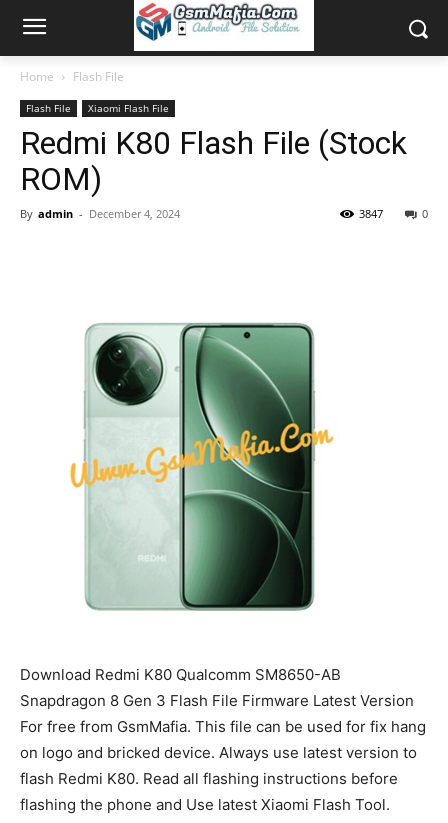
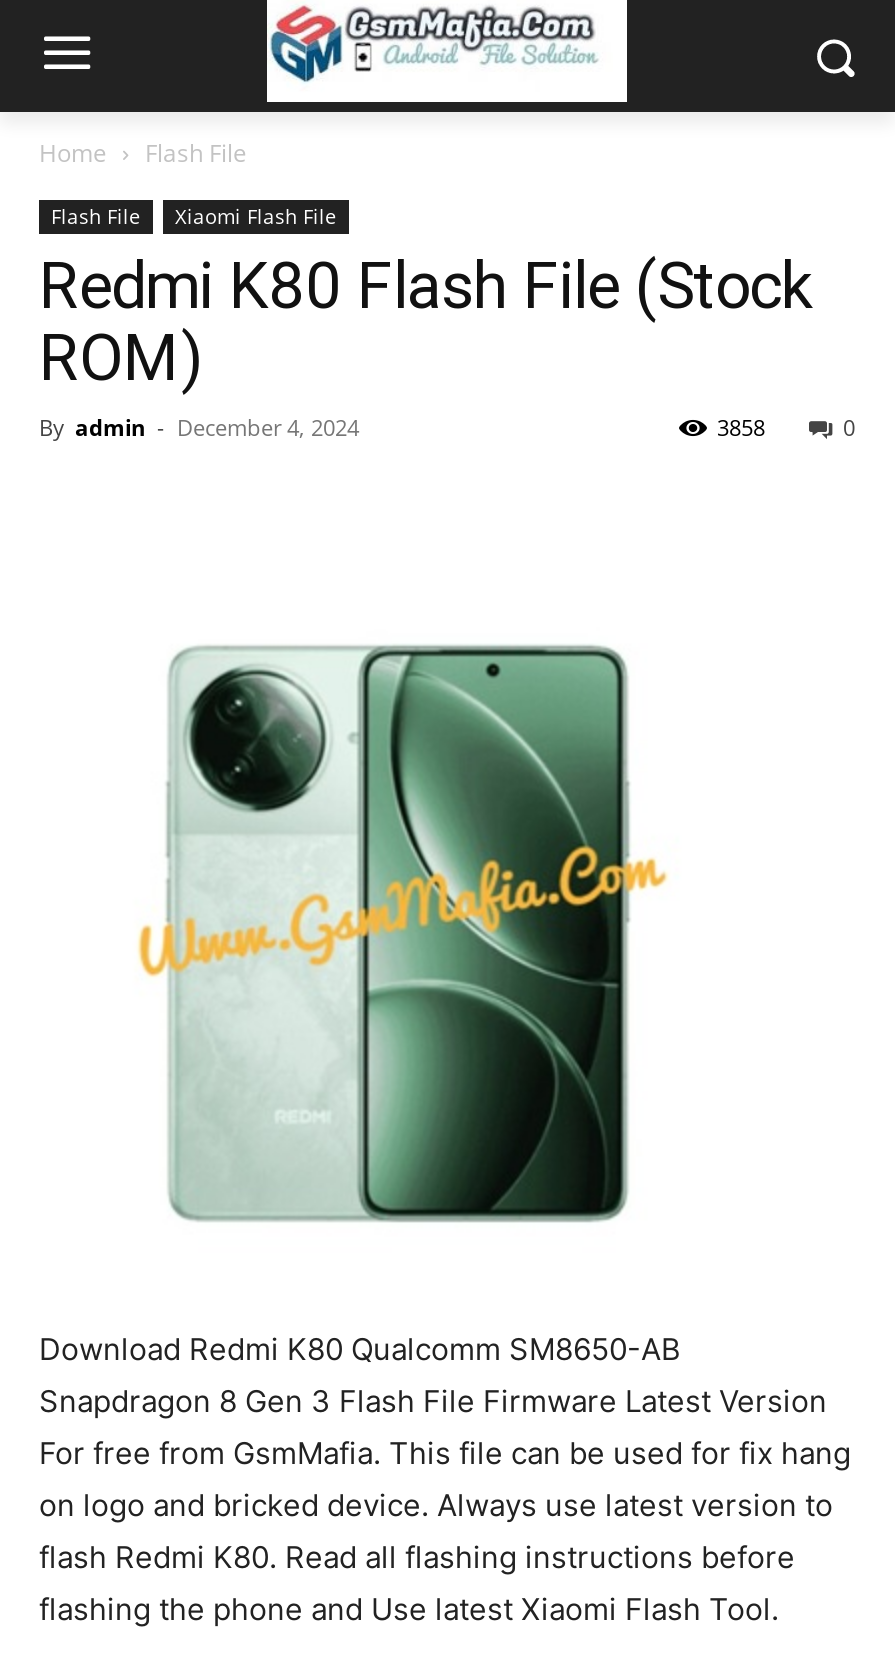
[359,206,383,221] 3847 -> [717,412,765,442] 3858

